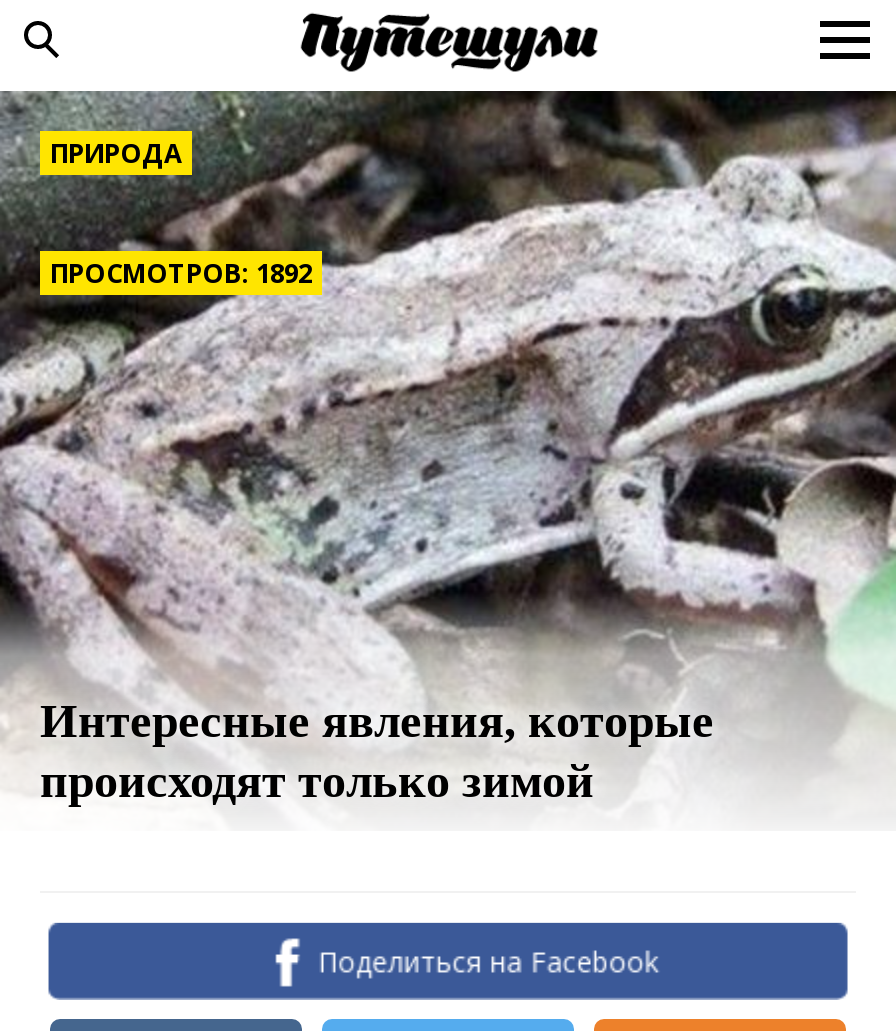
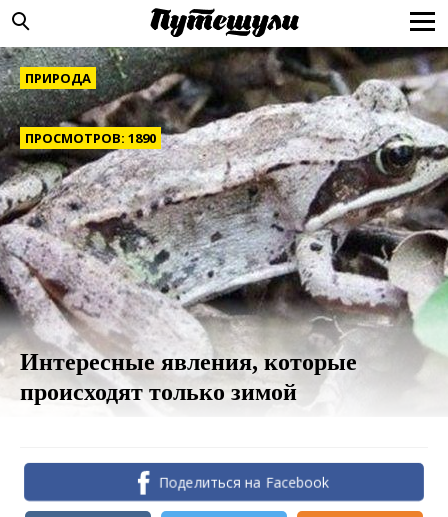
[50,255,312,291] ПРОСМОТРОВ: 1892 -> [25,129,156,147] ПРОСМОТРОВ: 1890

